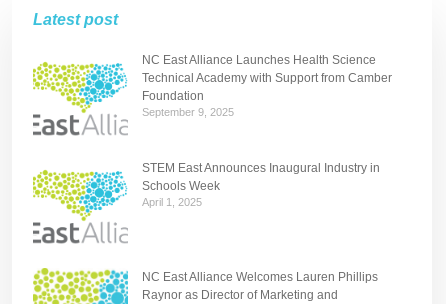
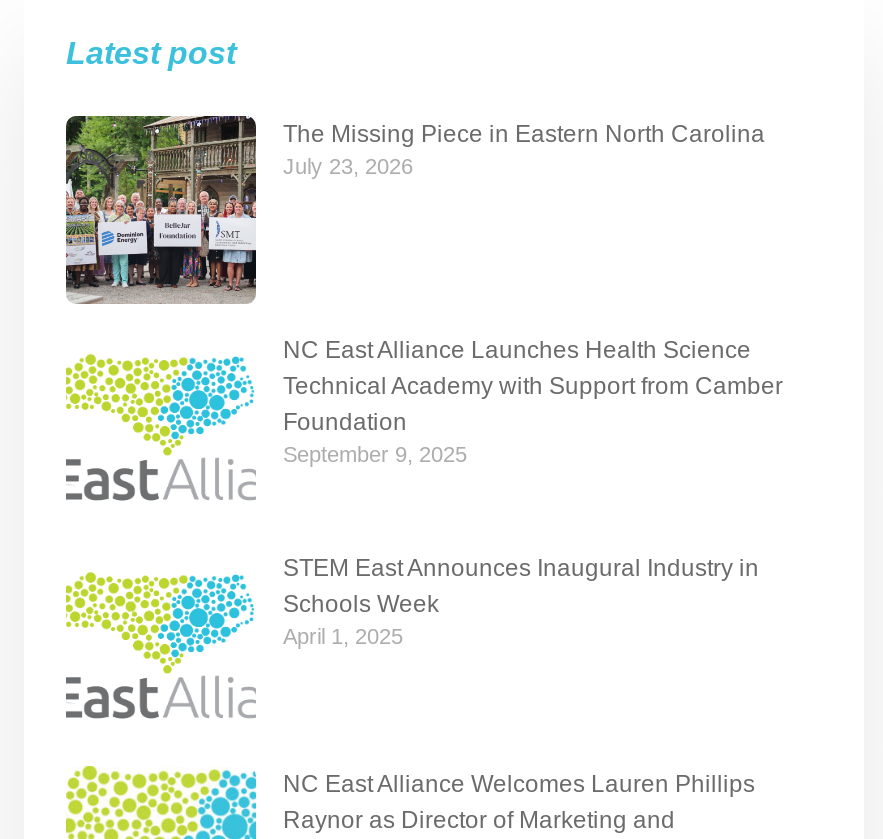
none -> [64,114,765,306] [image] | The Missing Piece in Eastern North Carolina | July 23, 2026

